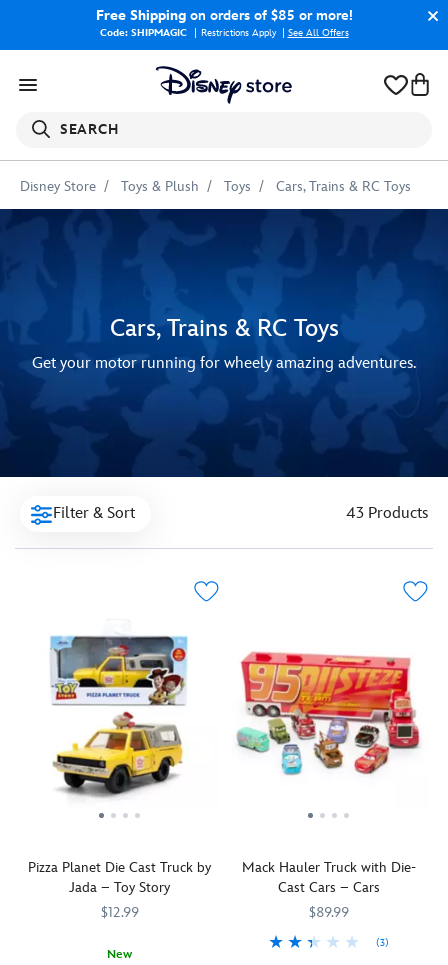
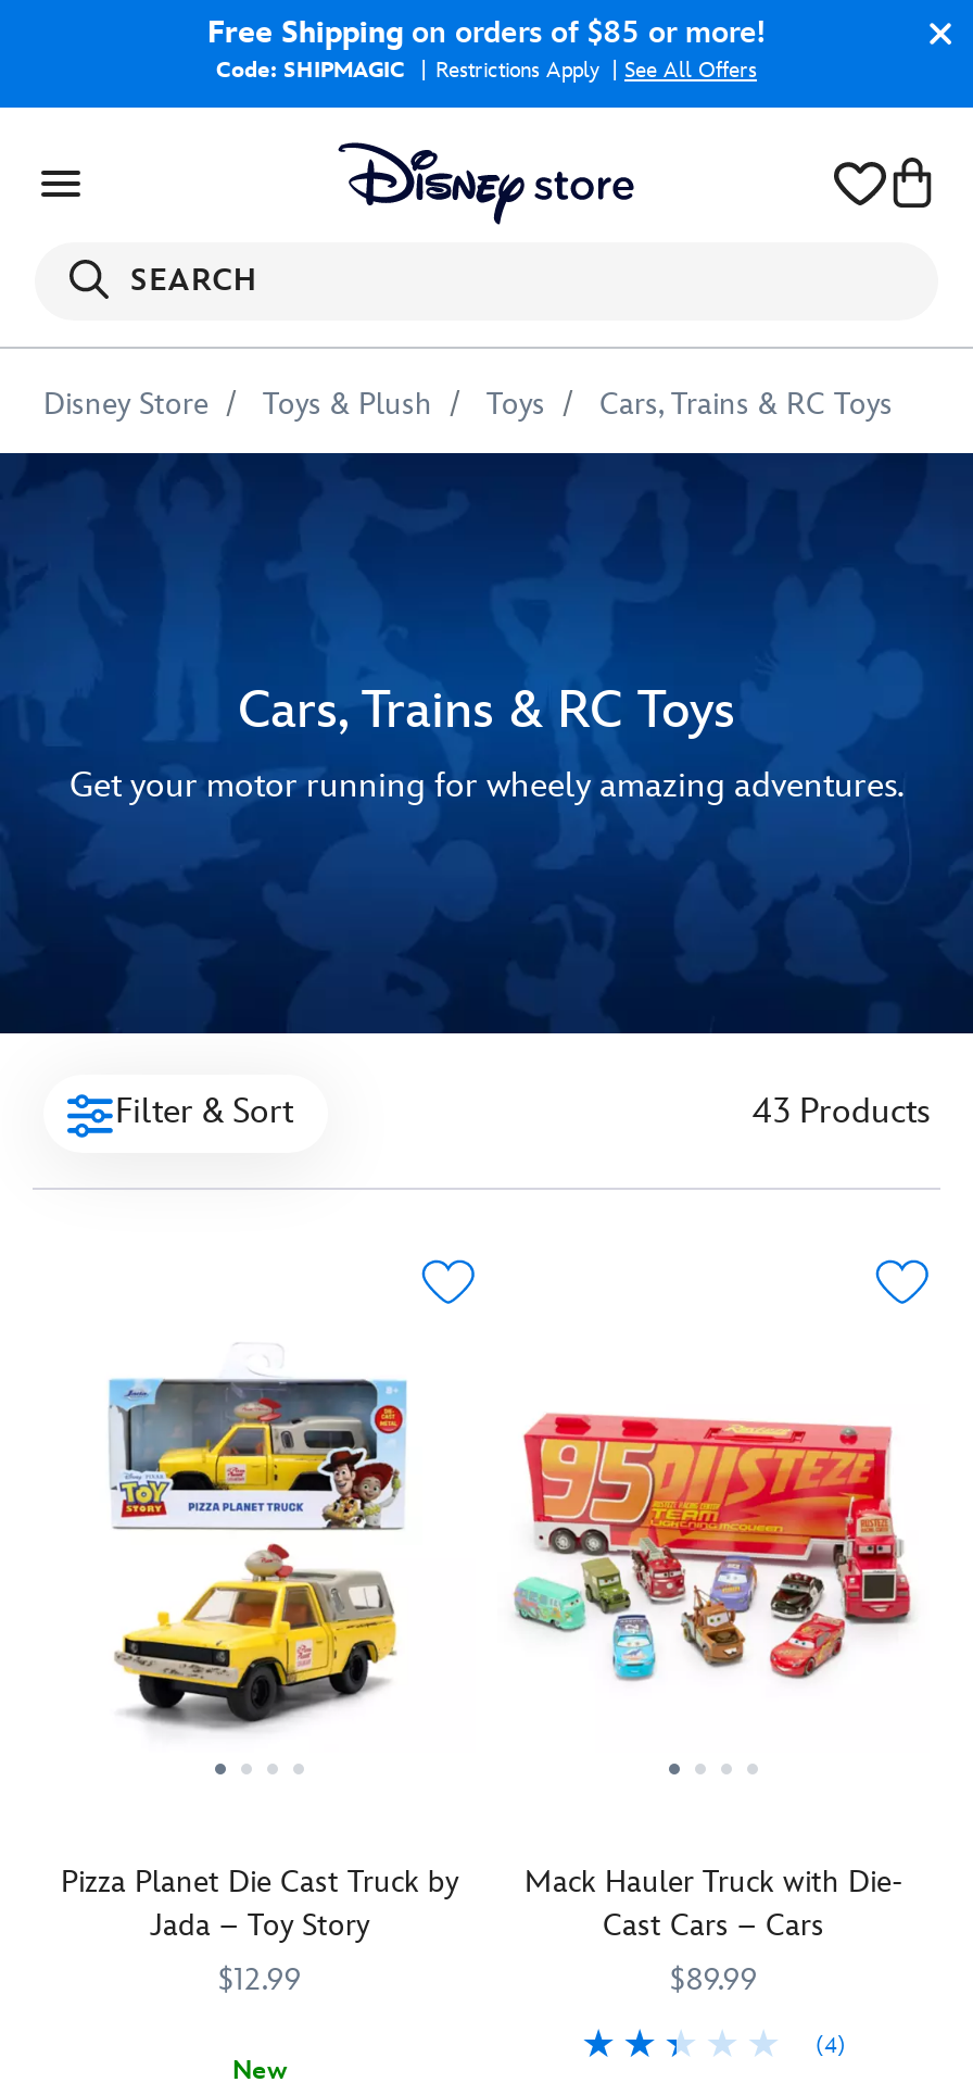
[376,937,389,949] (3) -> [816,2034,846,2060] (4)

